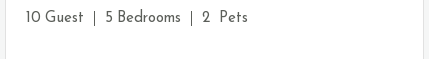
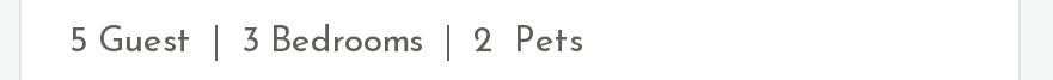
[26,11,181,26] 10 Guest | 5 Bedrooms -> [69,25,423,60] 5 Guest | 3 Bedrooms

